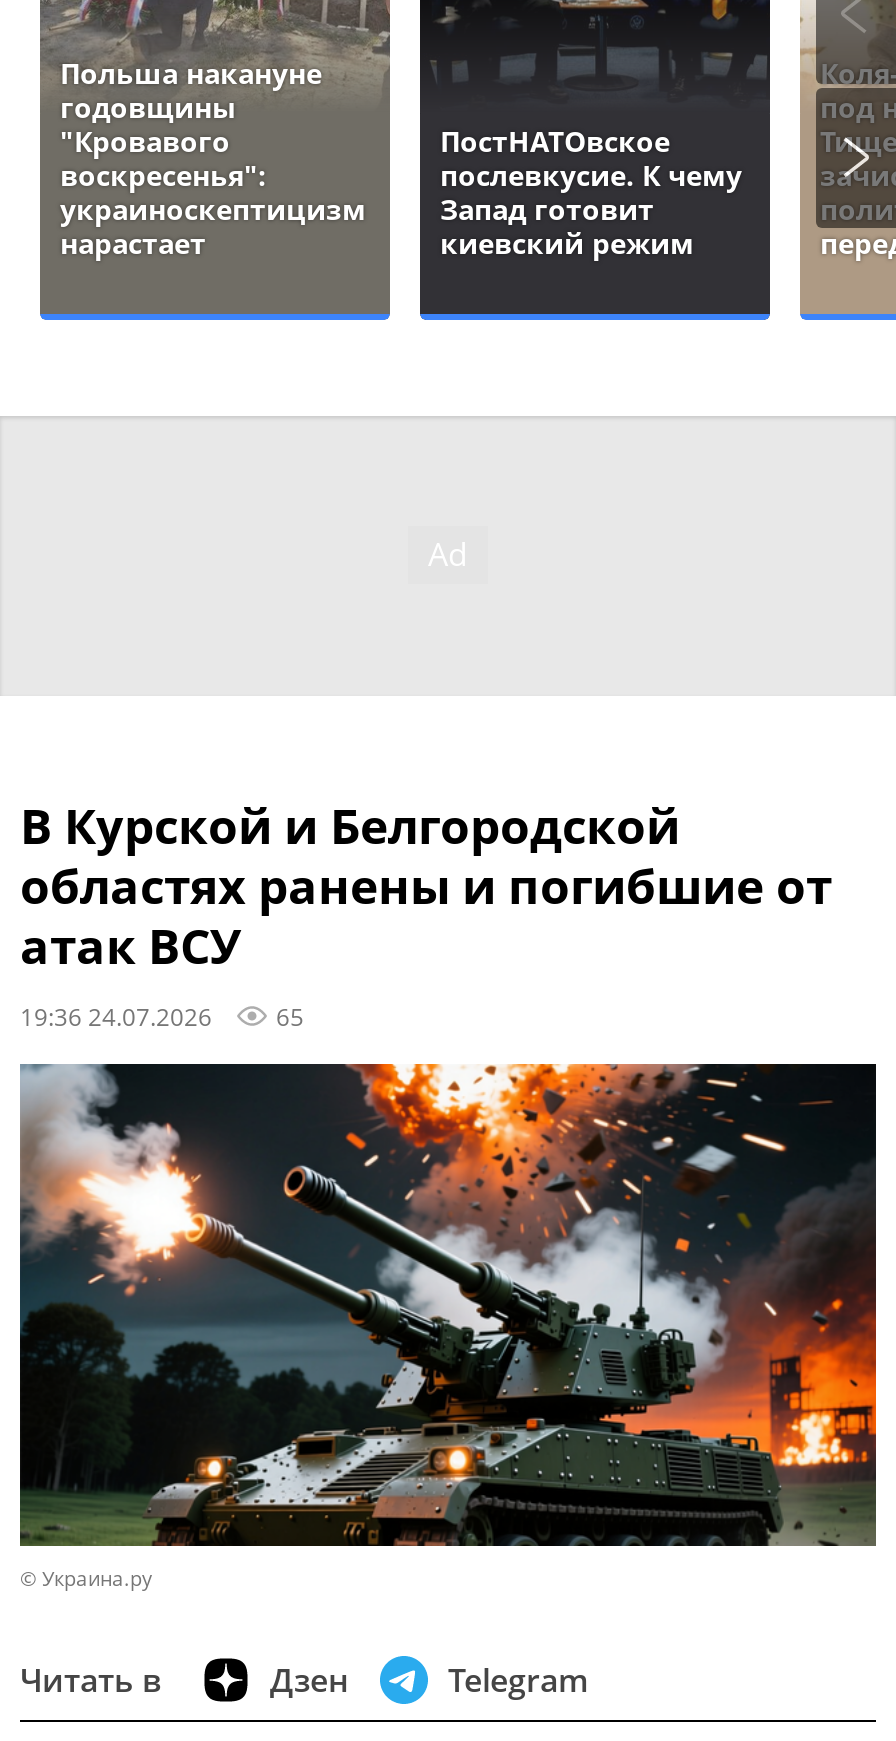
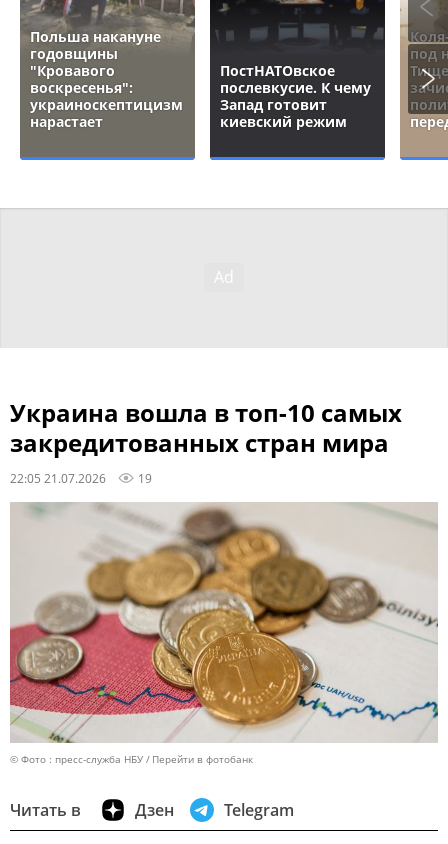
[20,792,832,1032] В Курской и Белгородской | областях ранены и погибшие от | атак ВСУ | 19:36 24.07.2026 | 65 -> [10,396,402,486] Украина вошла в топ-10 самых | закредитованных стран мира | 22:05 21.07.2026 | 19
[18,1062,878,1592] [image] | © Украина.ру -> [9,502,439,766] [image] | © Фото : пресс-служба НБУ | Перейти в фотобанк

